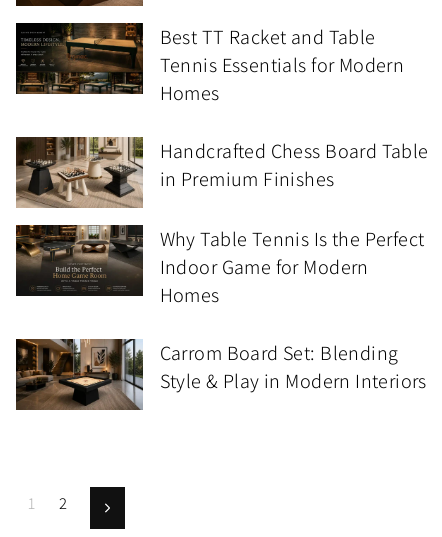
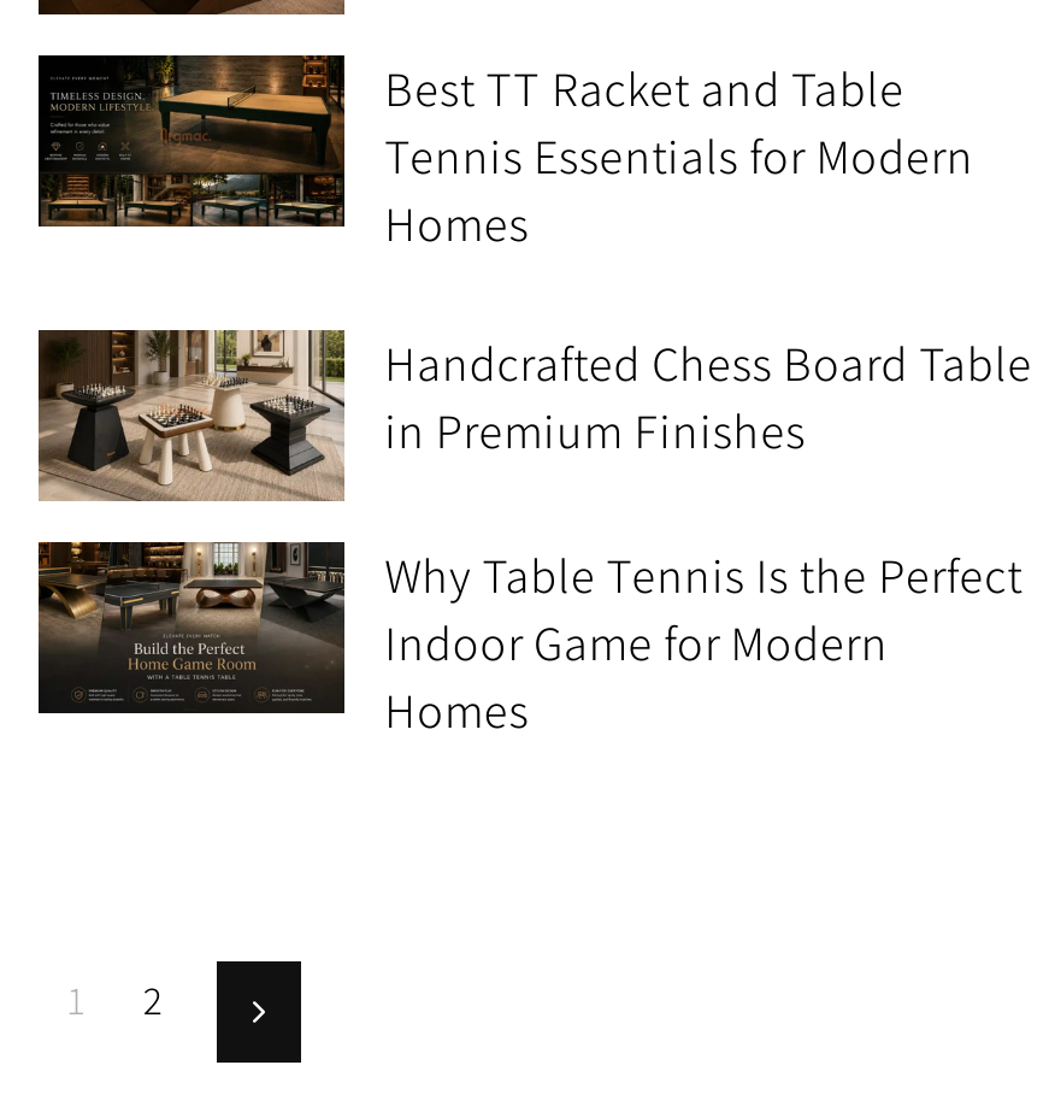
[15,338,427,411] [image] | Carrom Board Set: Blending | Style & Play in Modern Interiors -> none

